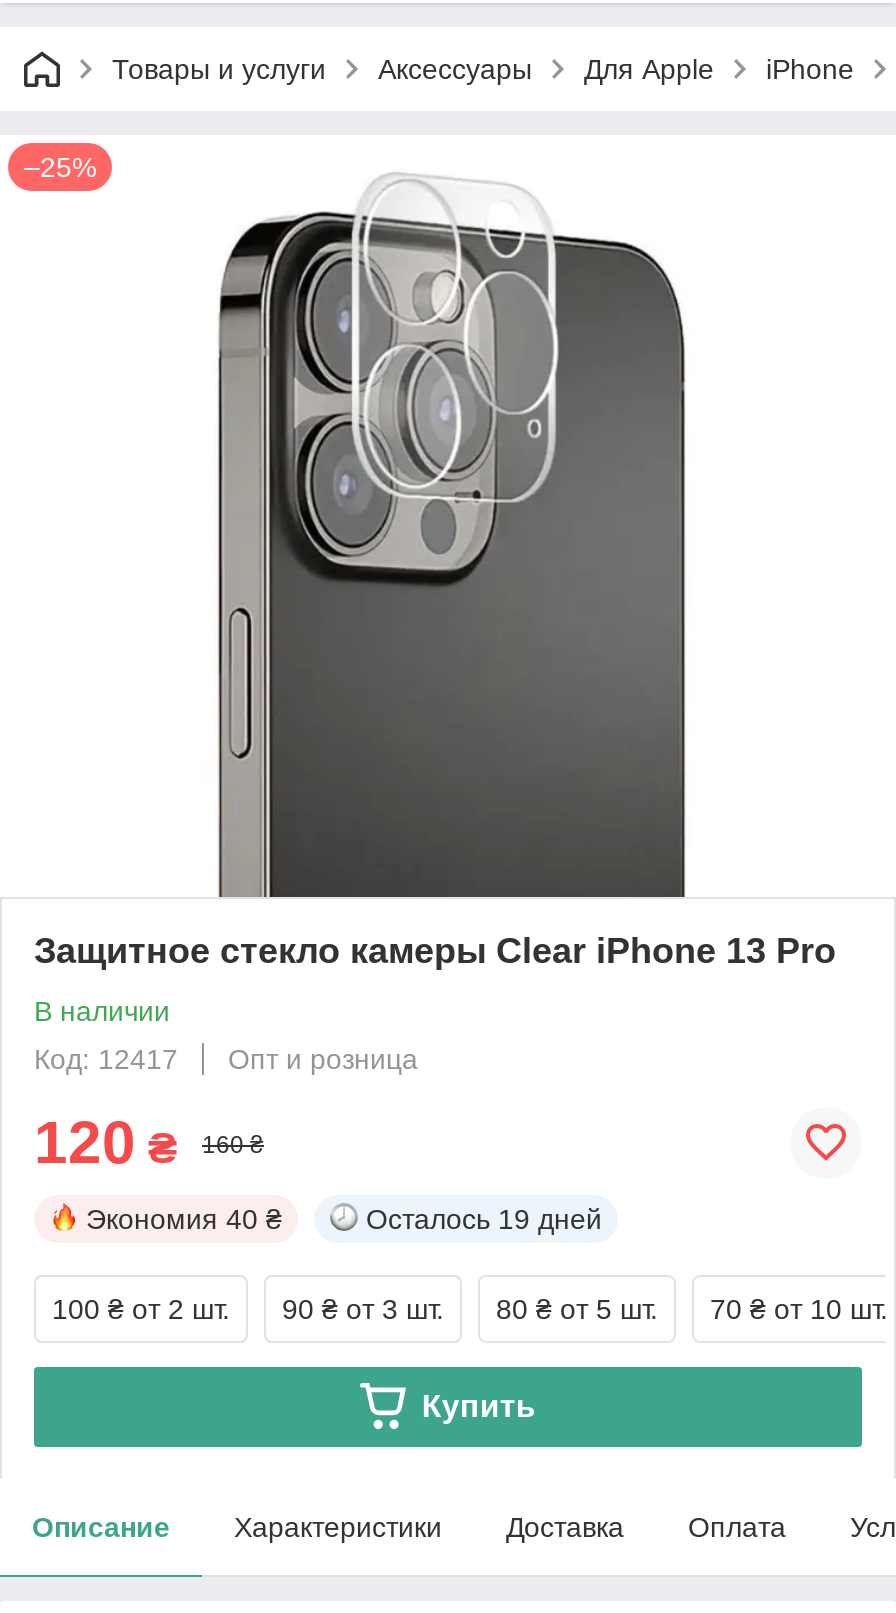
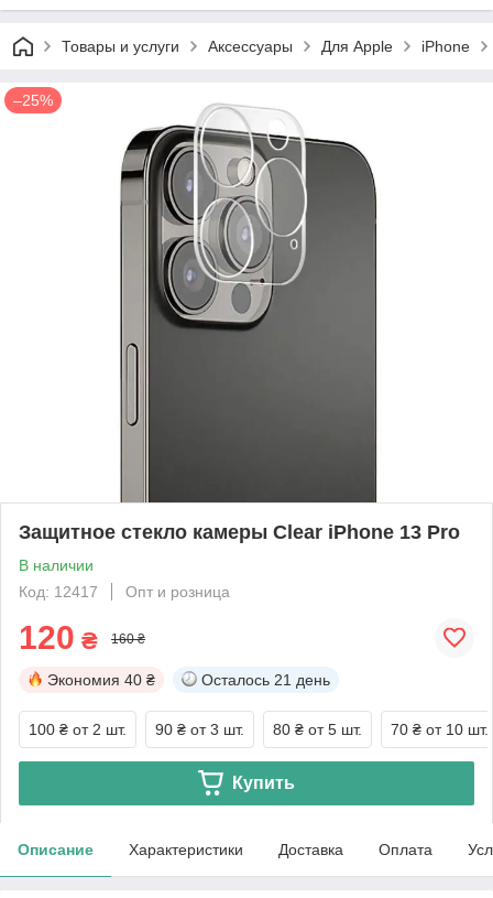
[366,1203,602,1235] Осталось 19 дней -> [201,671,330,688] Осталось 21 день

